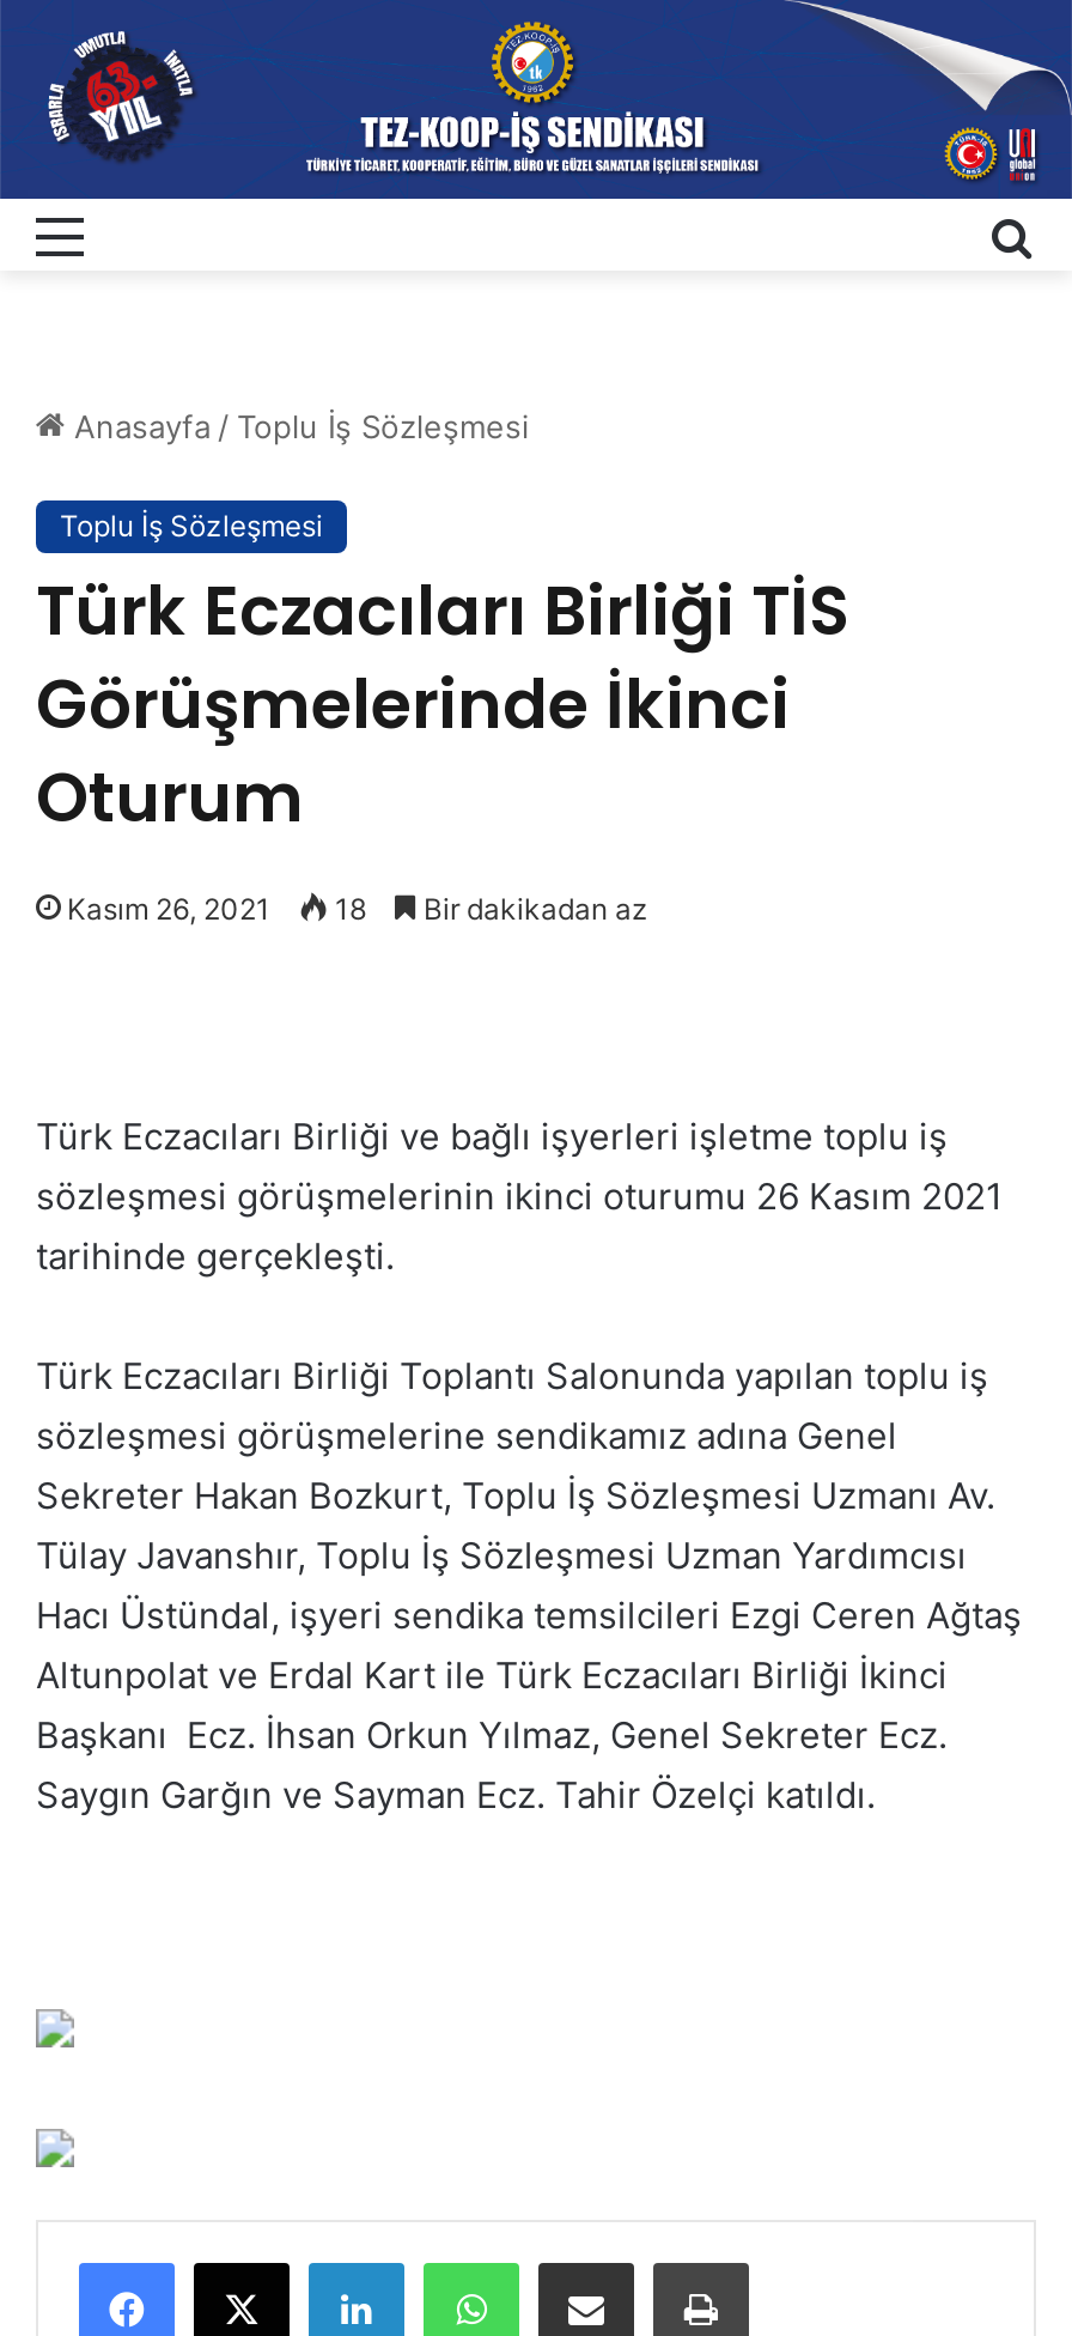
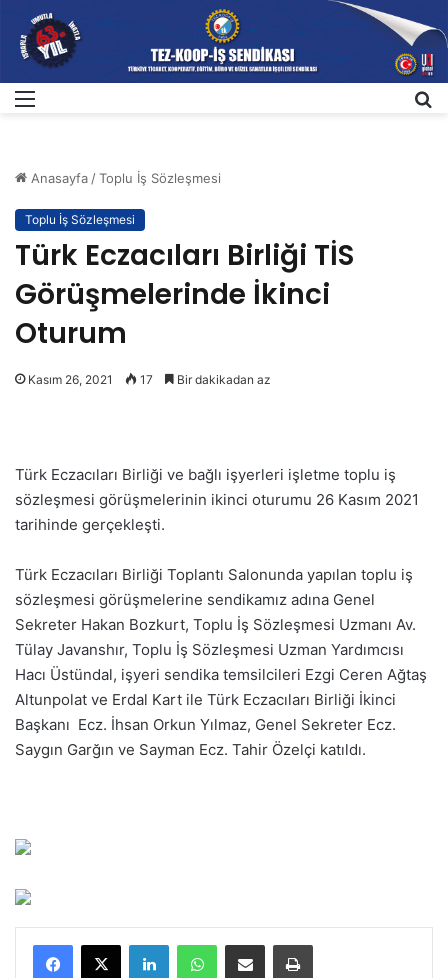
[67,892,648,928] Kasım 26, 2021 18 Bir dakikadan az -> [28,372,271,387] Kasım 26, 2021 17 Bir dakikadan az

